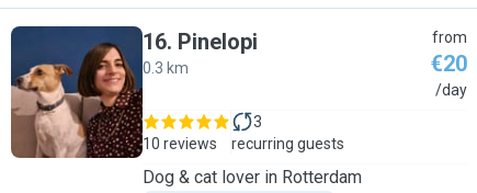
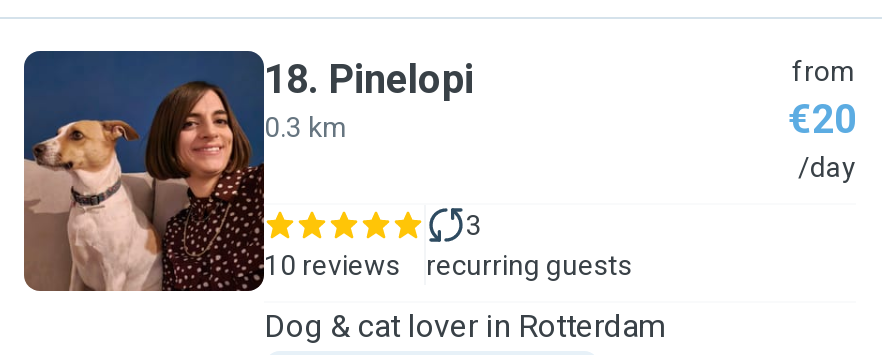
[143,29,258,55] 16. Pinelopi -> [264,55,474,103] 18. Pinelopi

